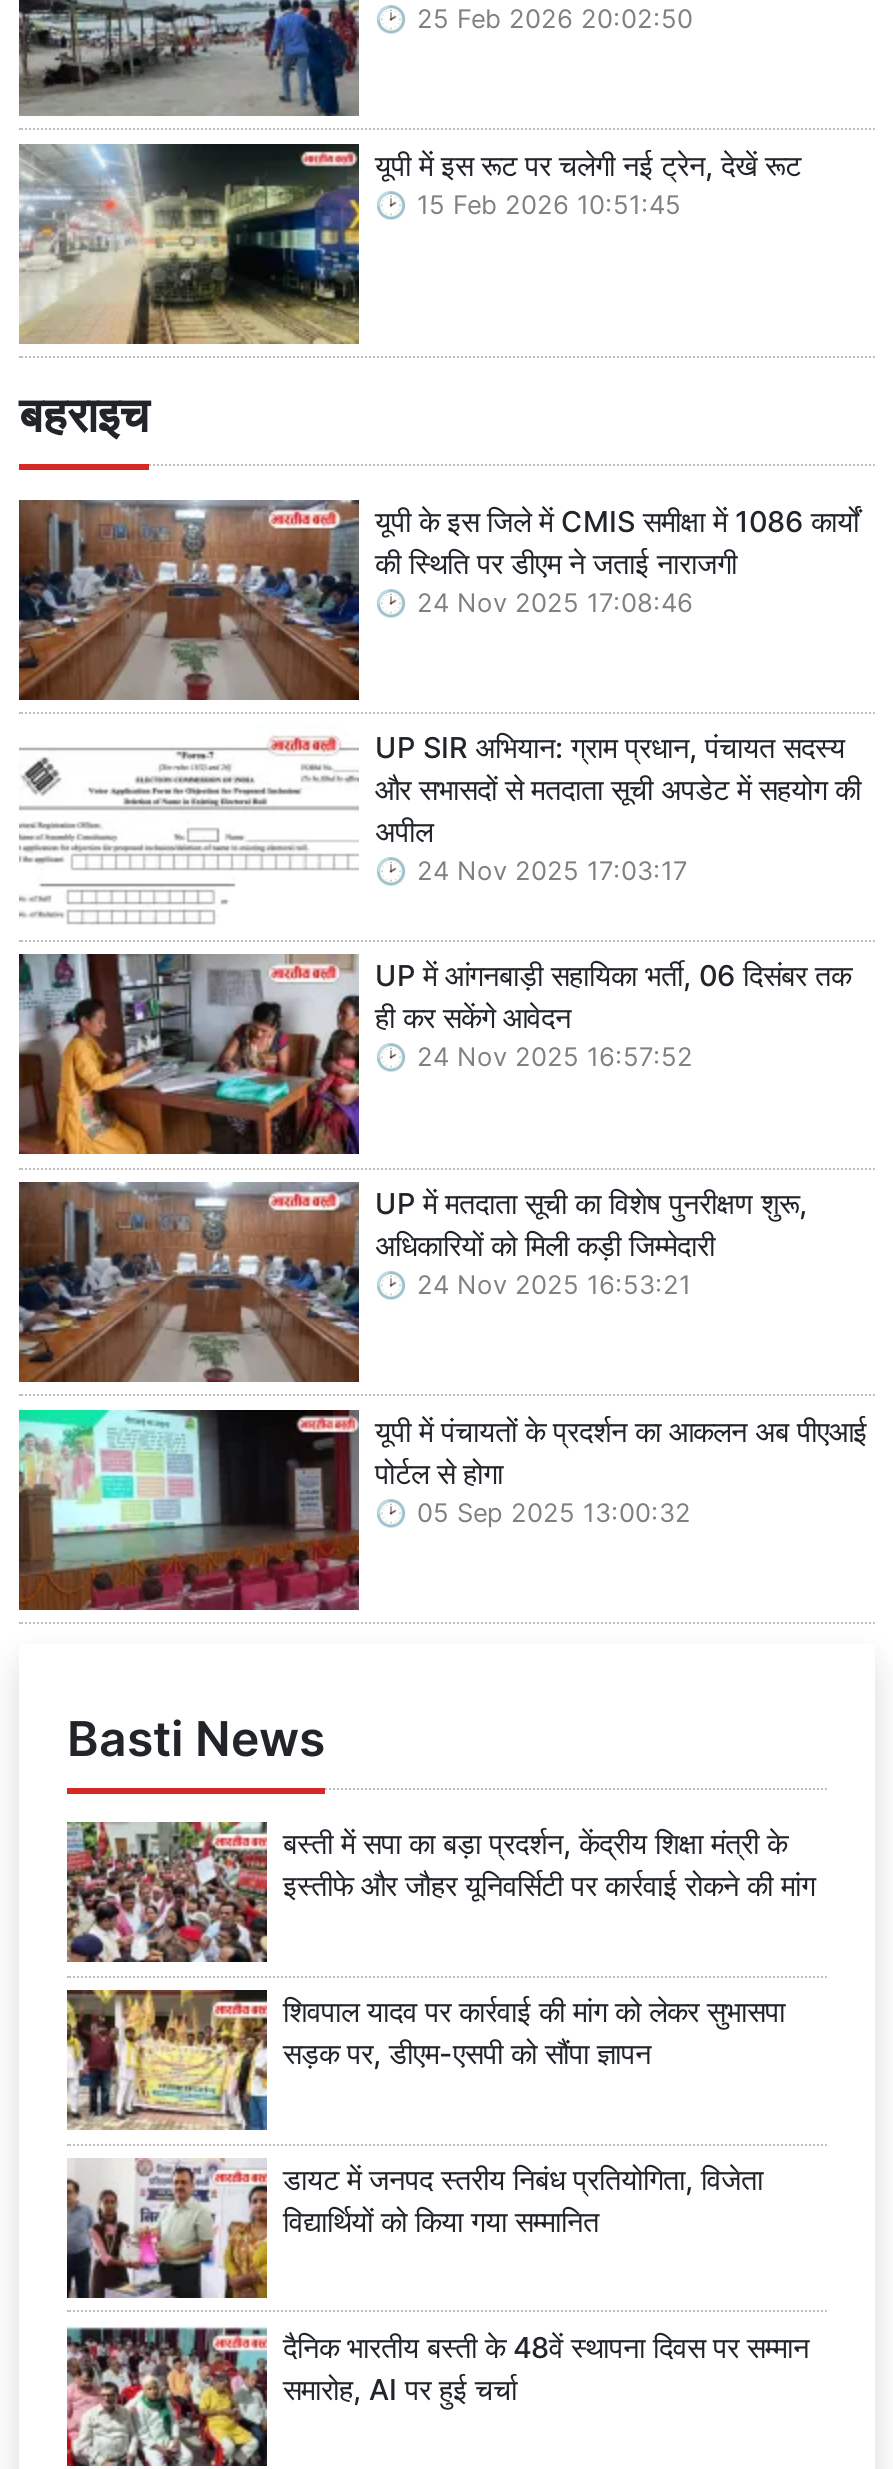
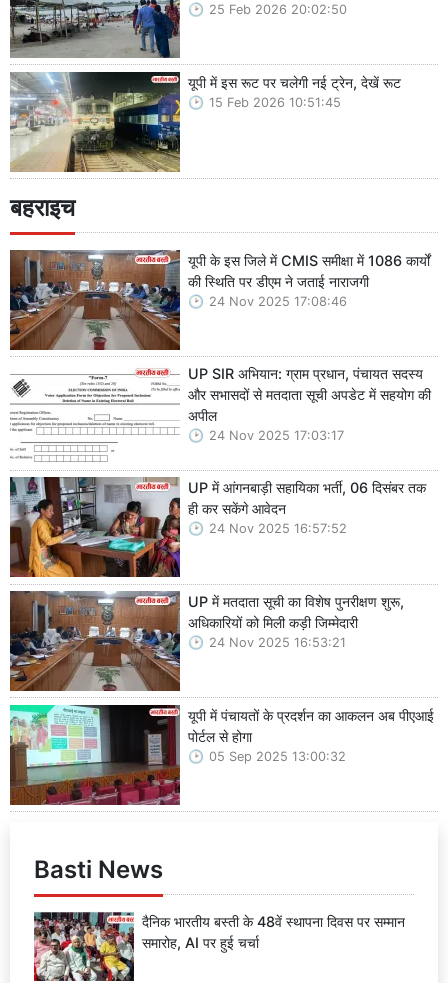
[65,1822,815,1964] [image] | बस्ती में सपा का बड़ा प्रदर्शन, केंद्रीय शिक्षा मंत्री के | इस्तीफे और जौहर यूनिवर्सिटी पर कार्रवाई रोकने की मांग -> none
[65,1988,785,2134] [image] | शिवपाल यादव पर कार्रवाई की मांग को लेकर सुभासपा | सड़क पर, डीएम-एसपी को सौंपा ज्ञापन -> none
[65,2158,763,2302] [image] | डायट में जनपद स्तरीय निबंध प्रतियोगिता, विजेता | विद्यार्थियों को किया गया सम्मानित -> none

